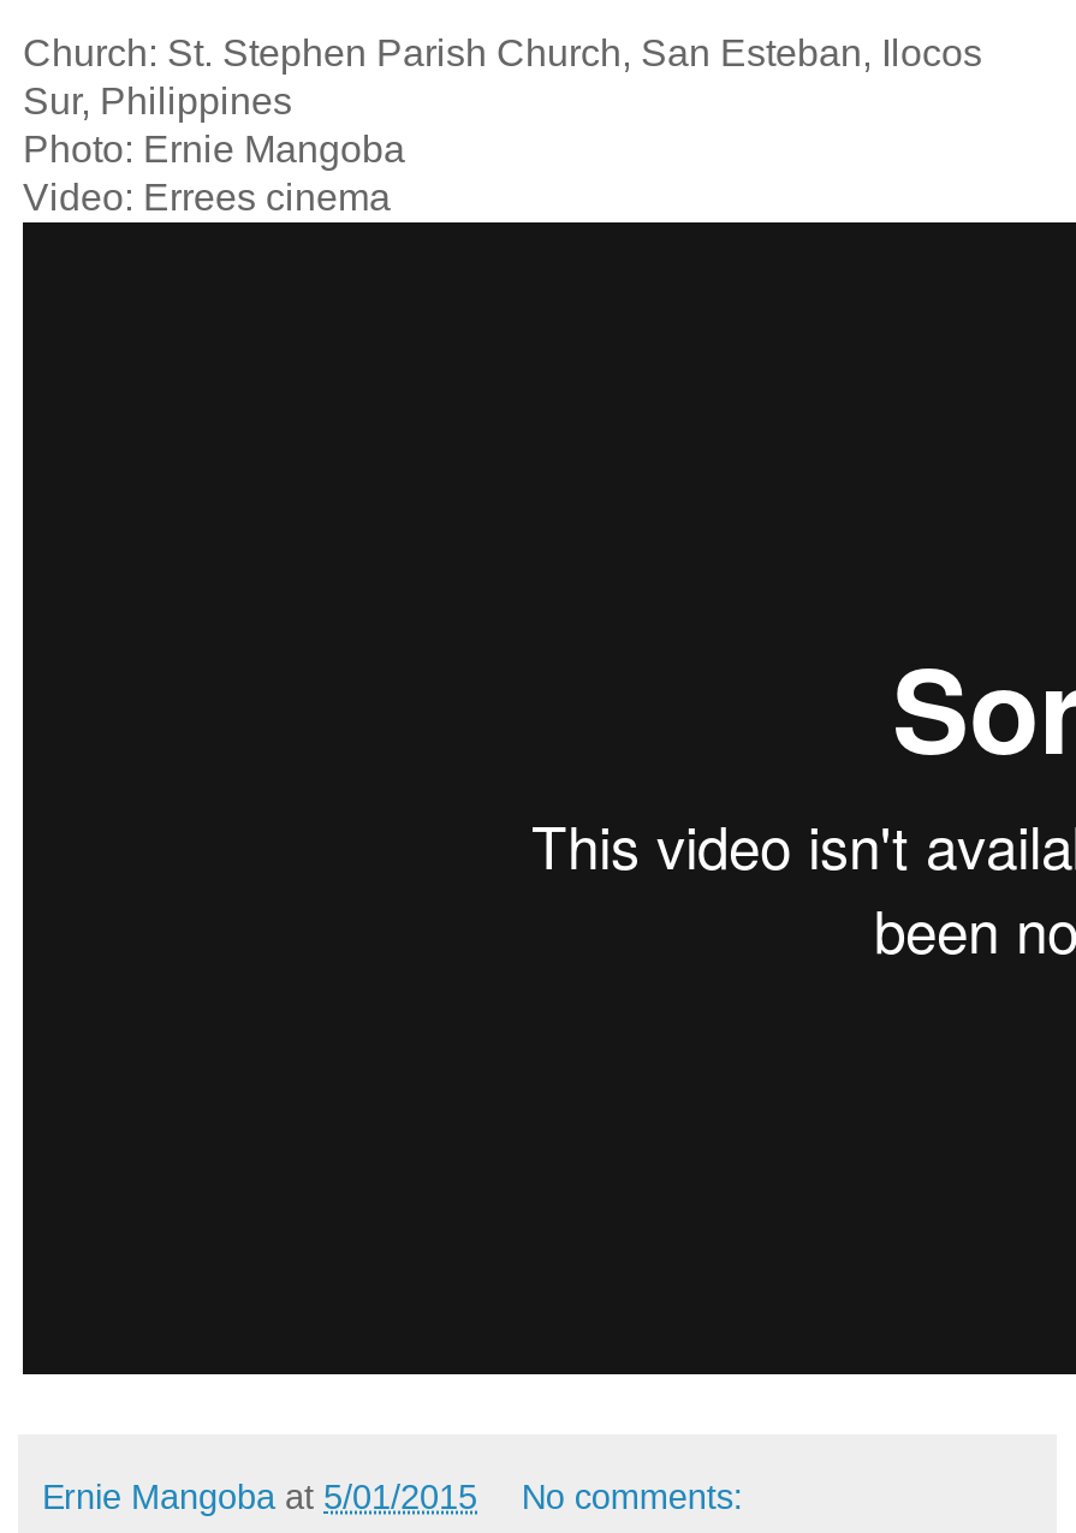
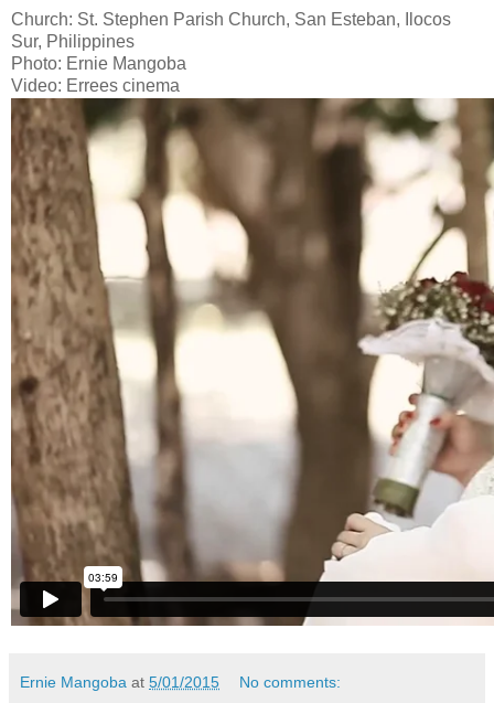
none -> [10,97,491,627] [image]

